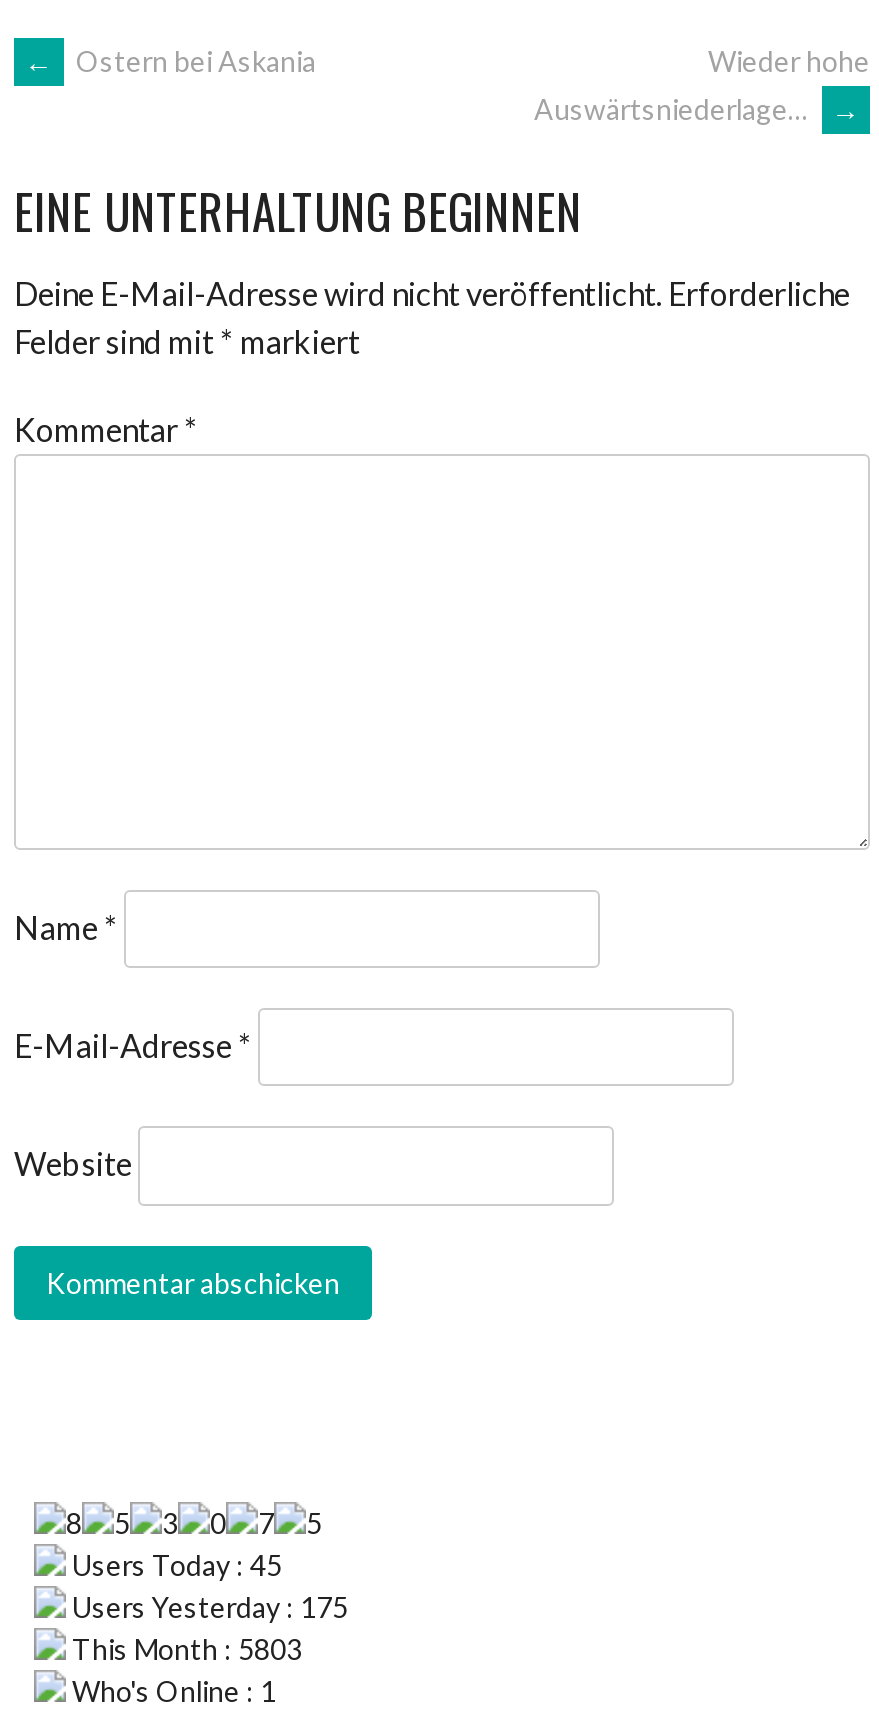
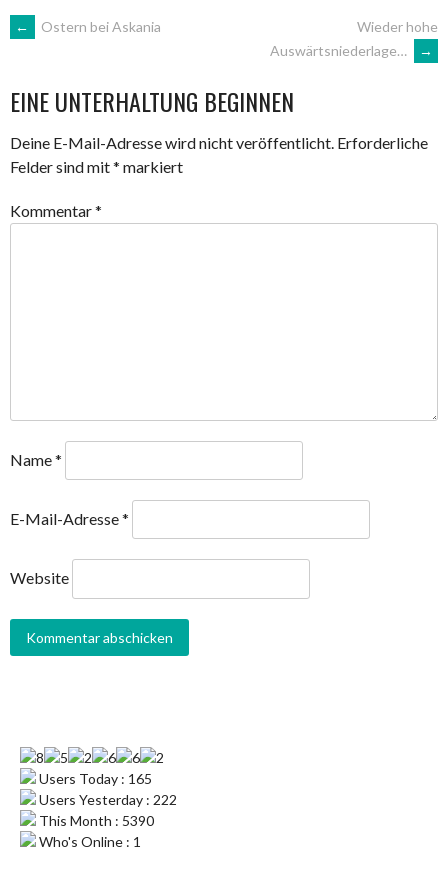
[66,1547,282,1581] Users Today : 45 -> [36,769,152,786] Users Today : 165
[66,1589,348,1623] Users Yesterday : 175 -> [36,790,177,807] Users Yesterday : 222
[66,1631,302,1665] This Month : 5803 -> [36,811,154,828] This Month : 5390

